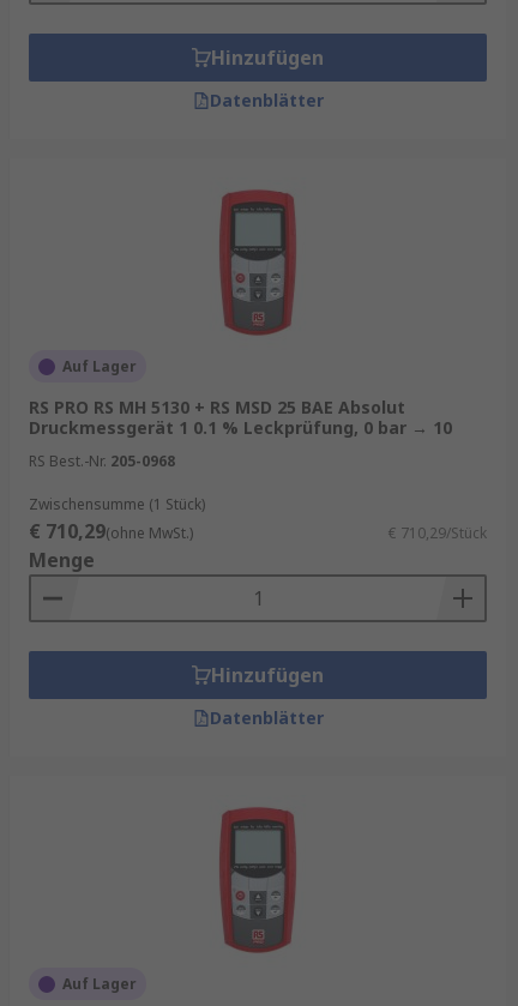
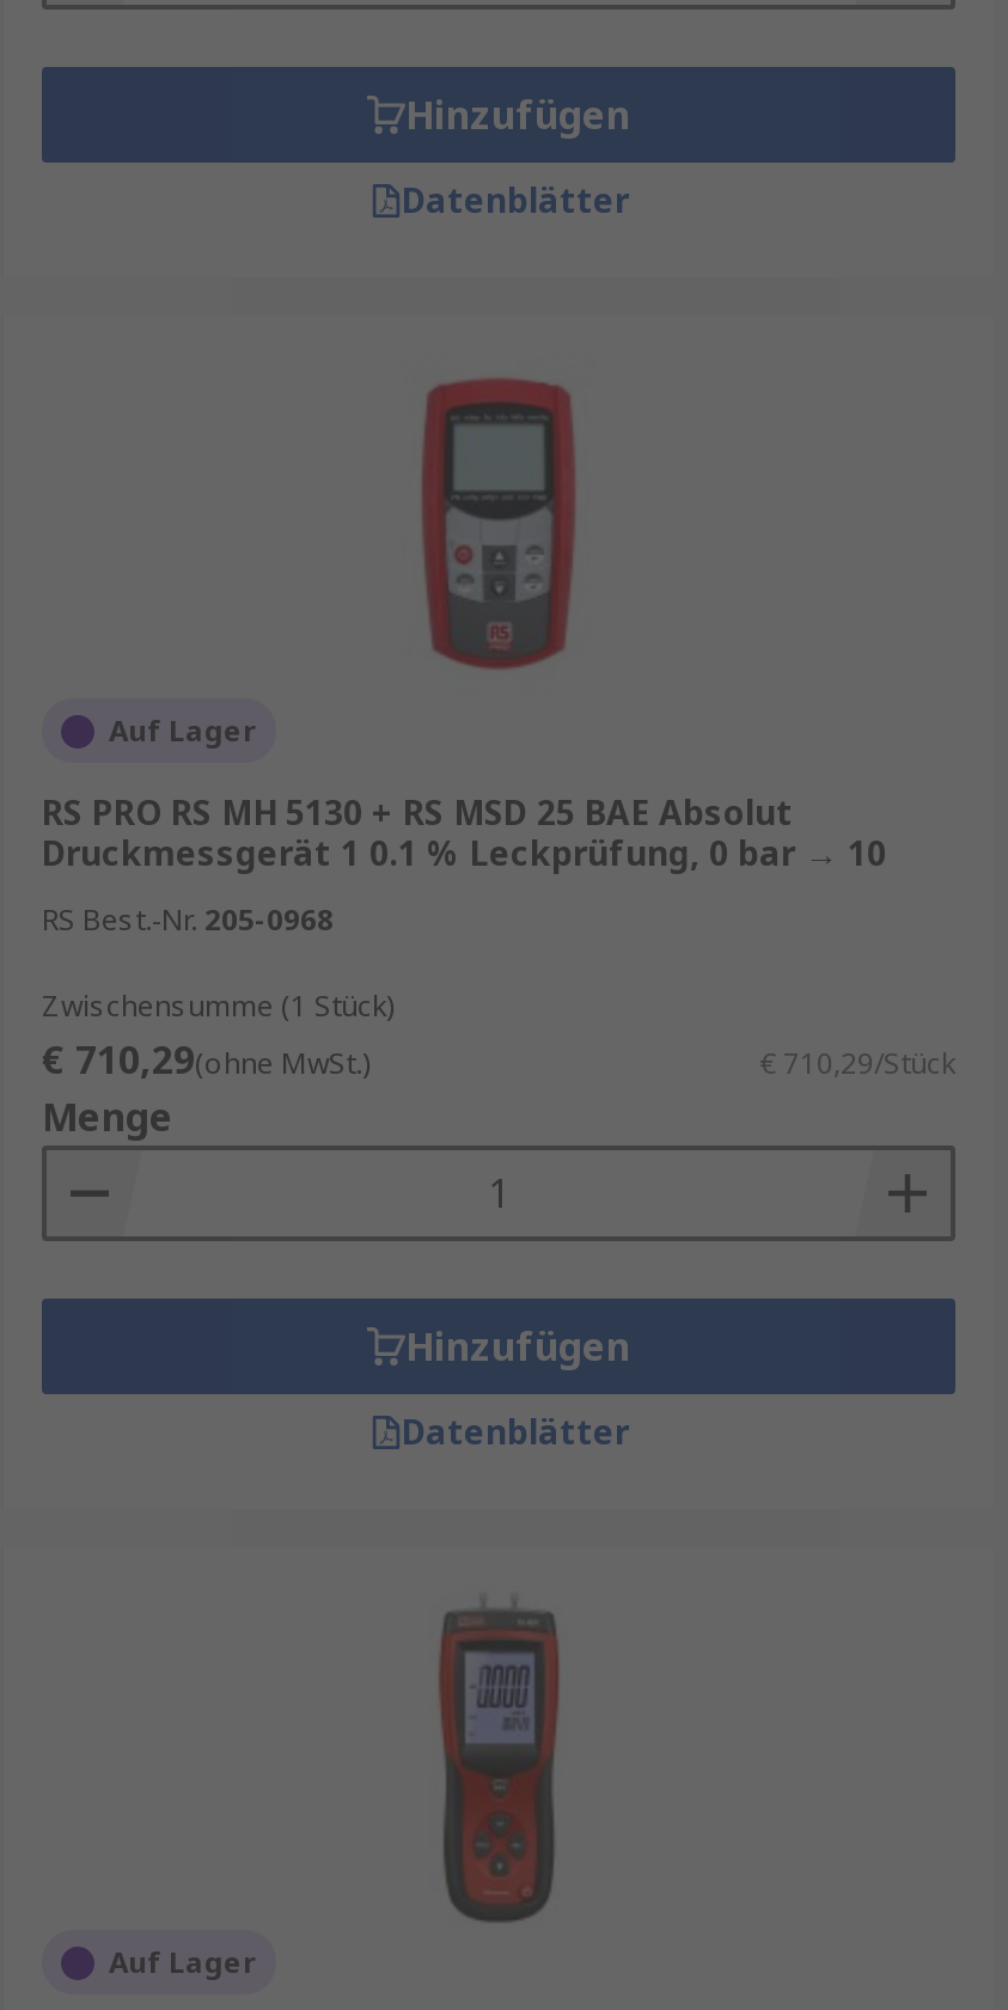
[218,802,297,964] [image] -> [422,1595,575,1925] [image]

